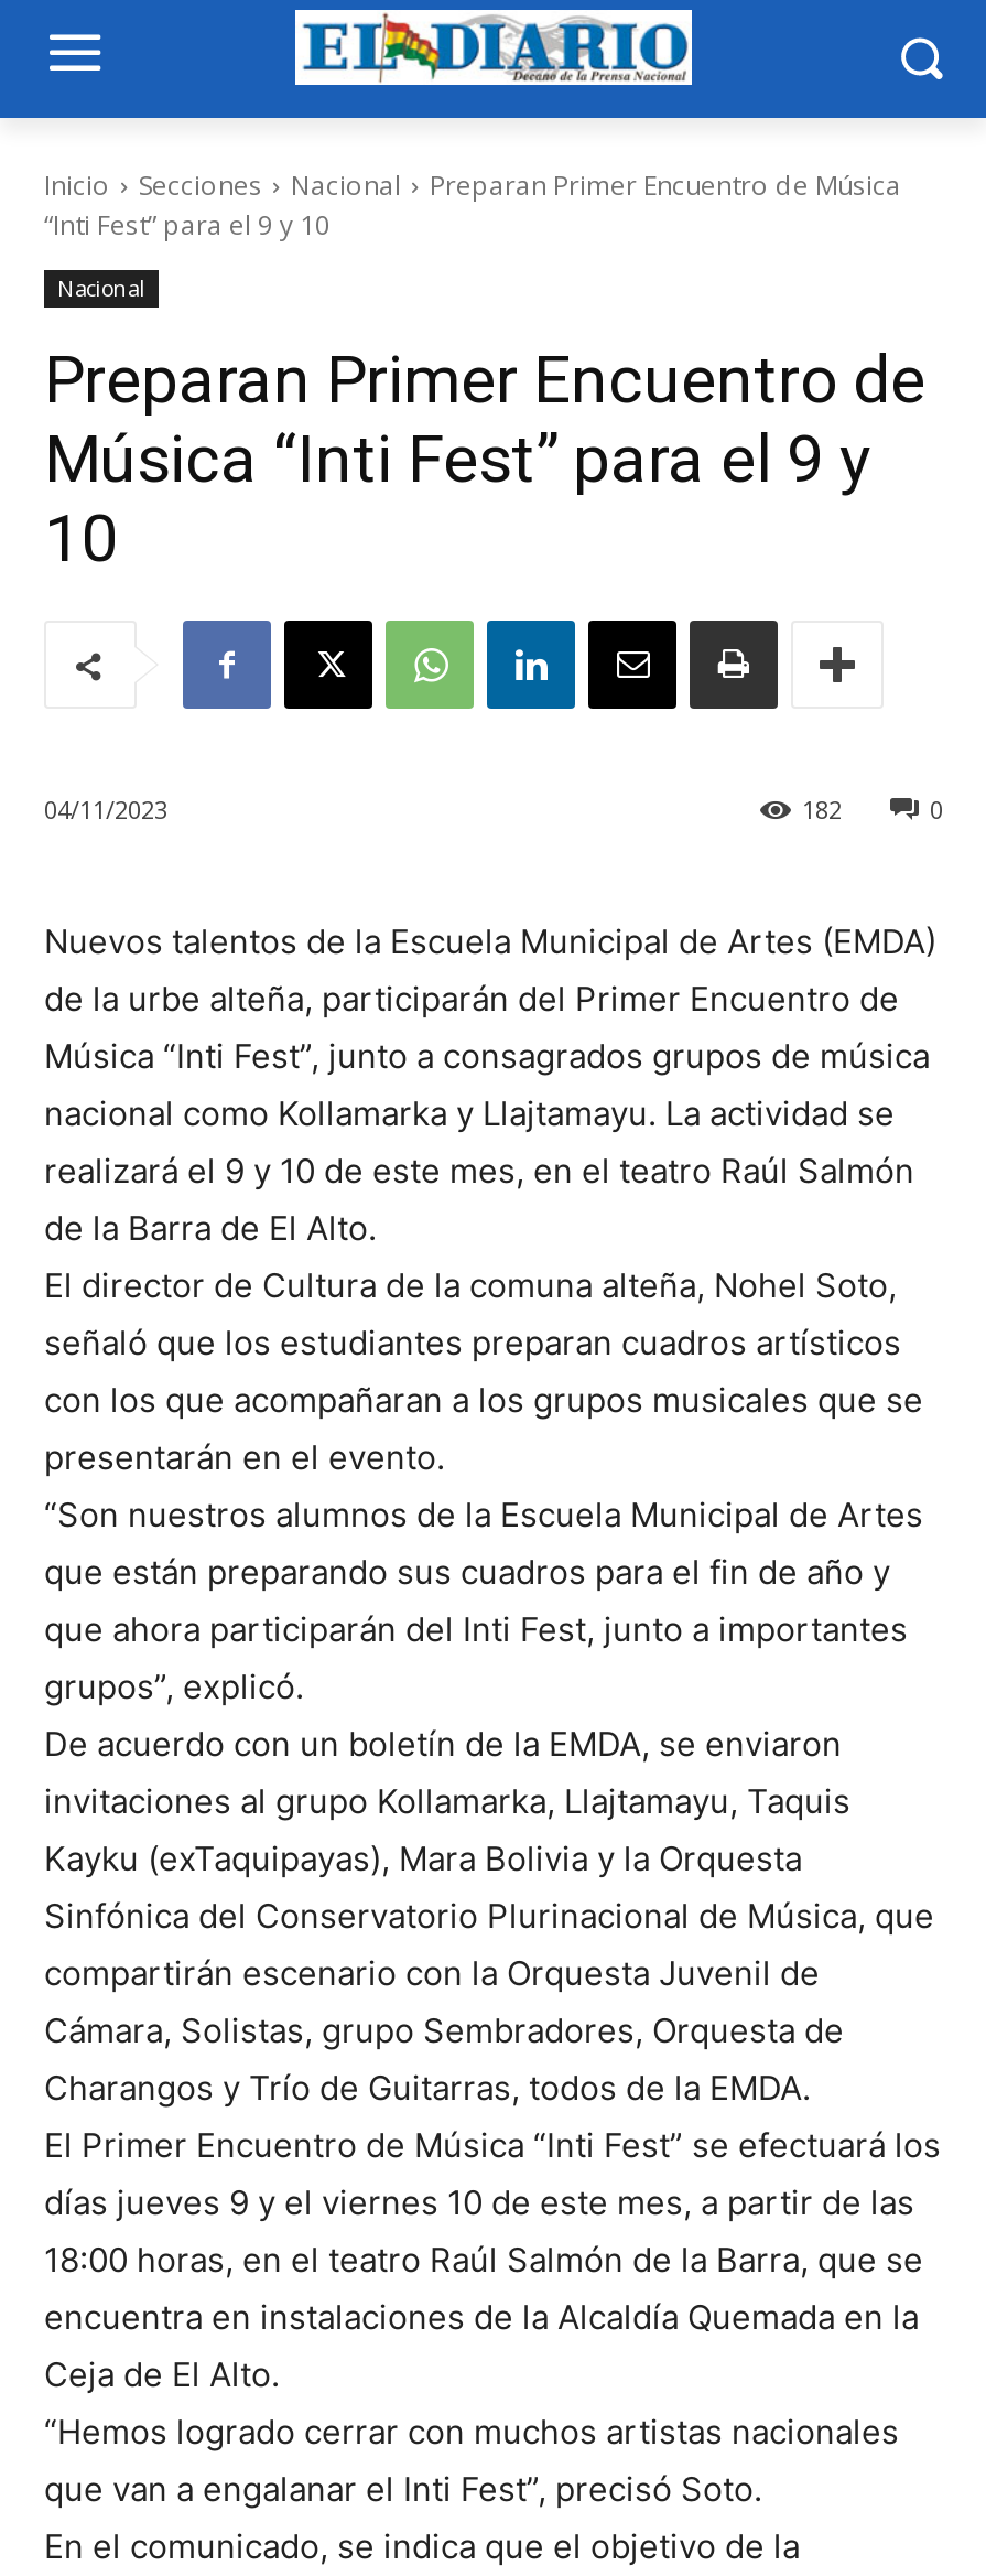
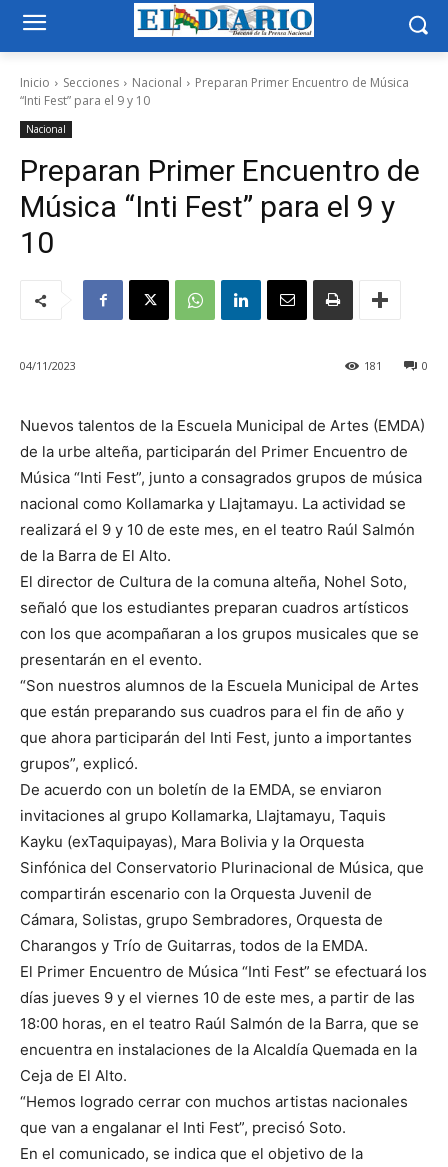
[802,793,842,826] 182 -> [364,358,382,373] 181

